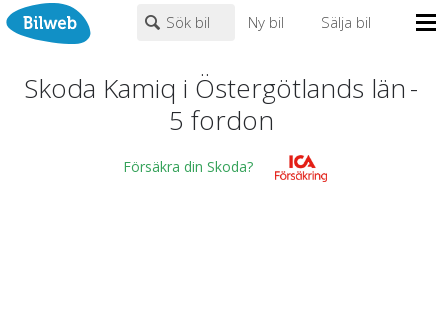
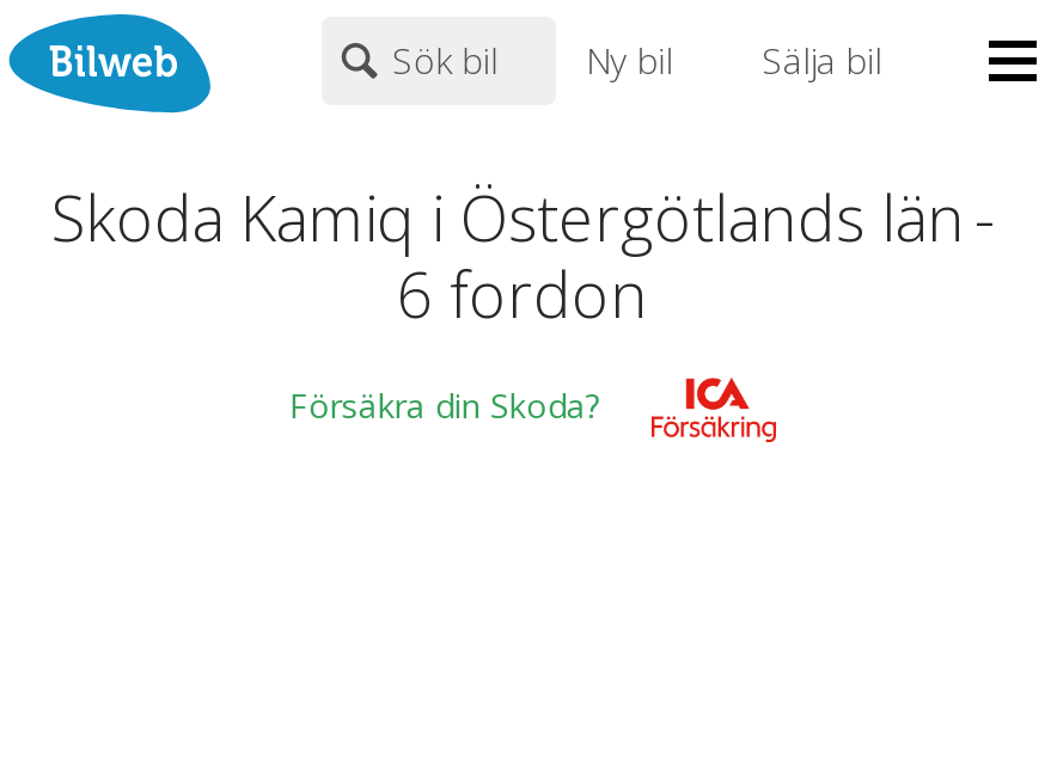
[168,101,273,137] 5 fordon -> [397,250,648,336] 6 fordon

